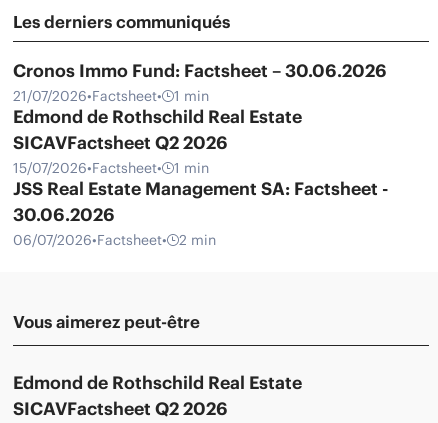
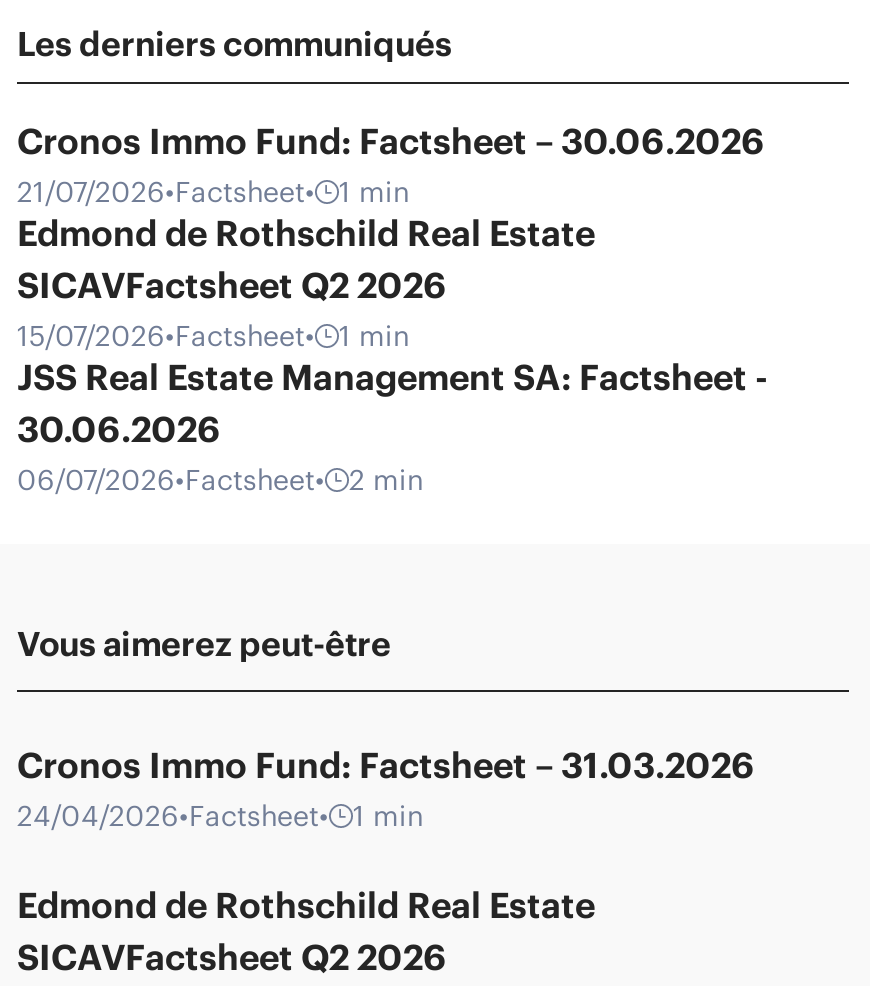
none -> [17,744,755,834] Cronos Immo Fund: Factsheet – 31.03.2026 | 24/04/2026•Factsheet• | 1 min

